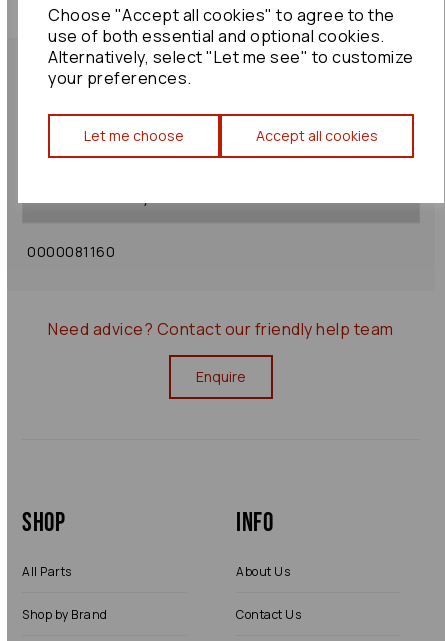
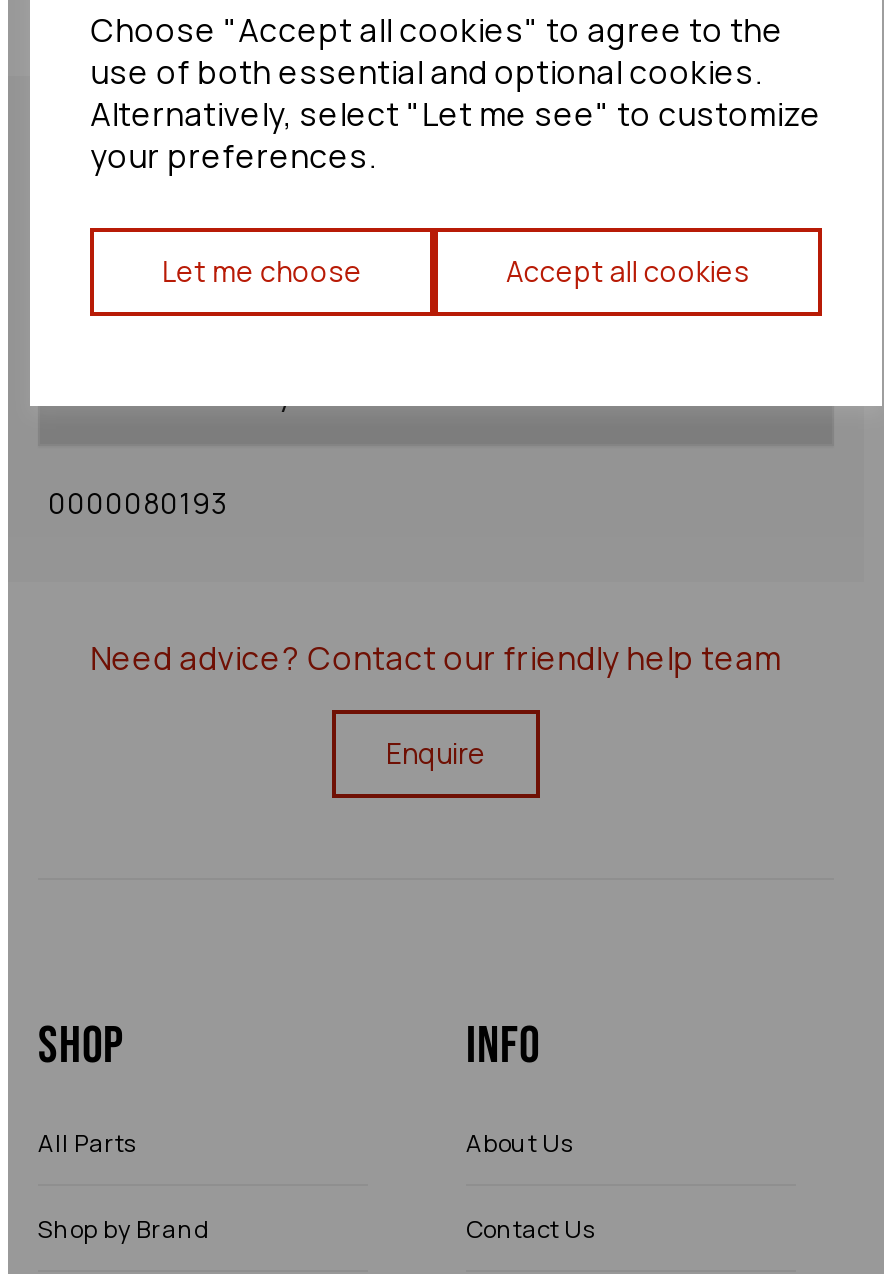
[27,242,115,261] 0000081160 -> [48,485,228,523] 0000080193

